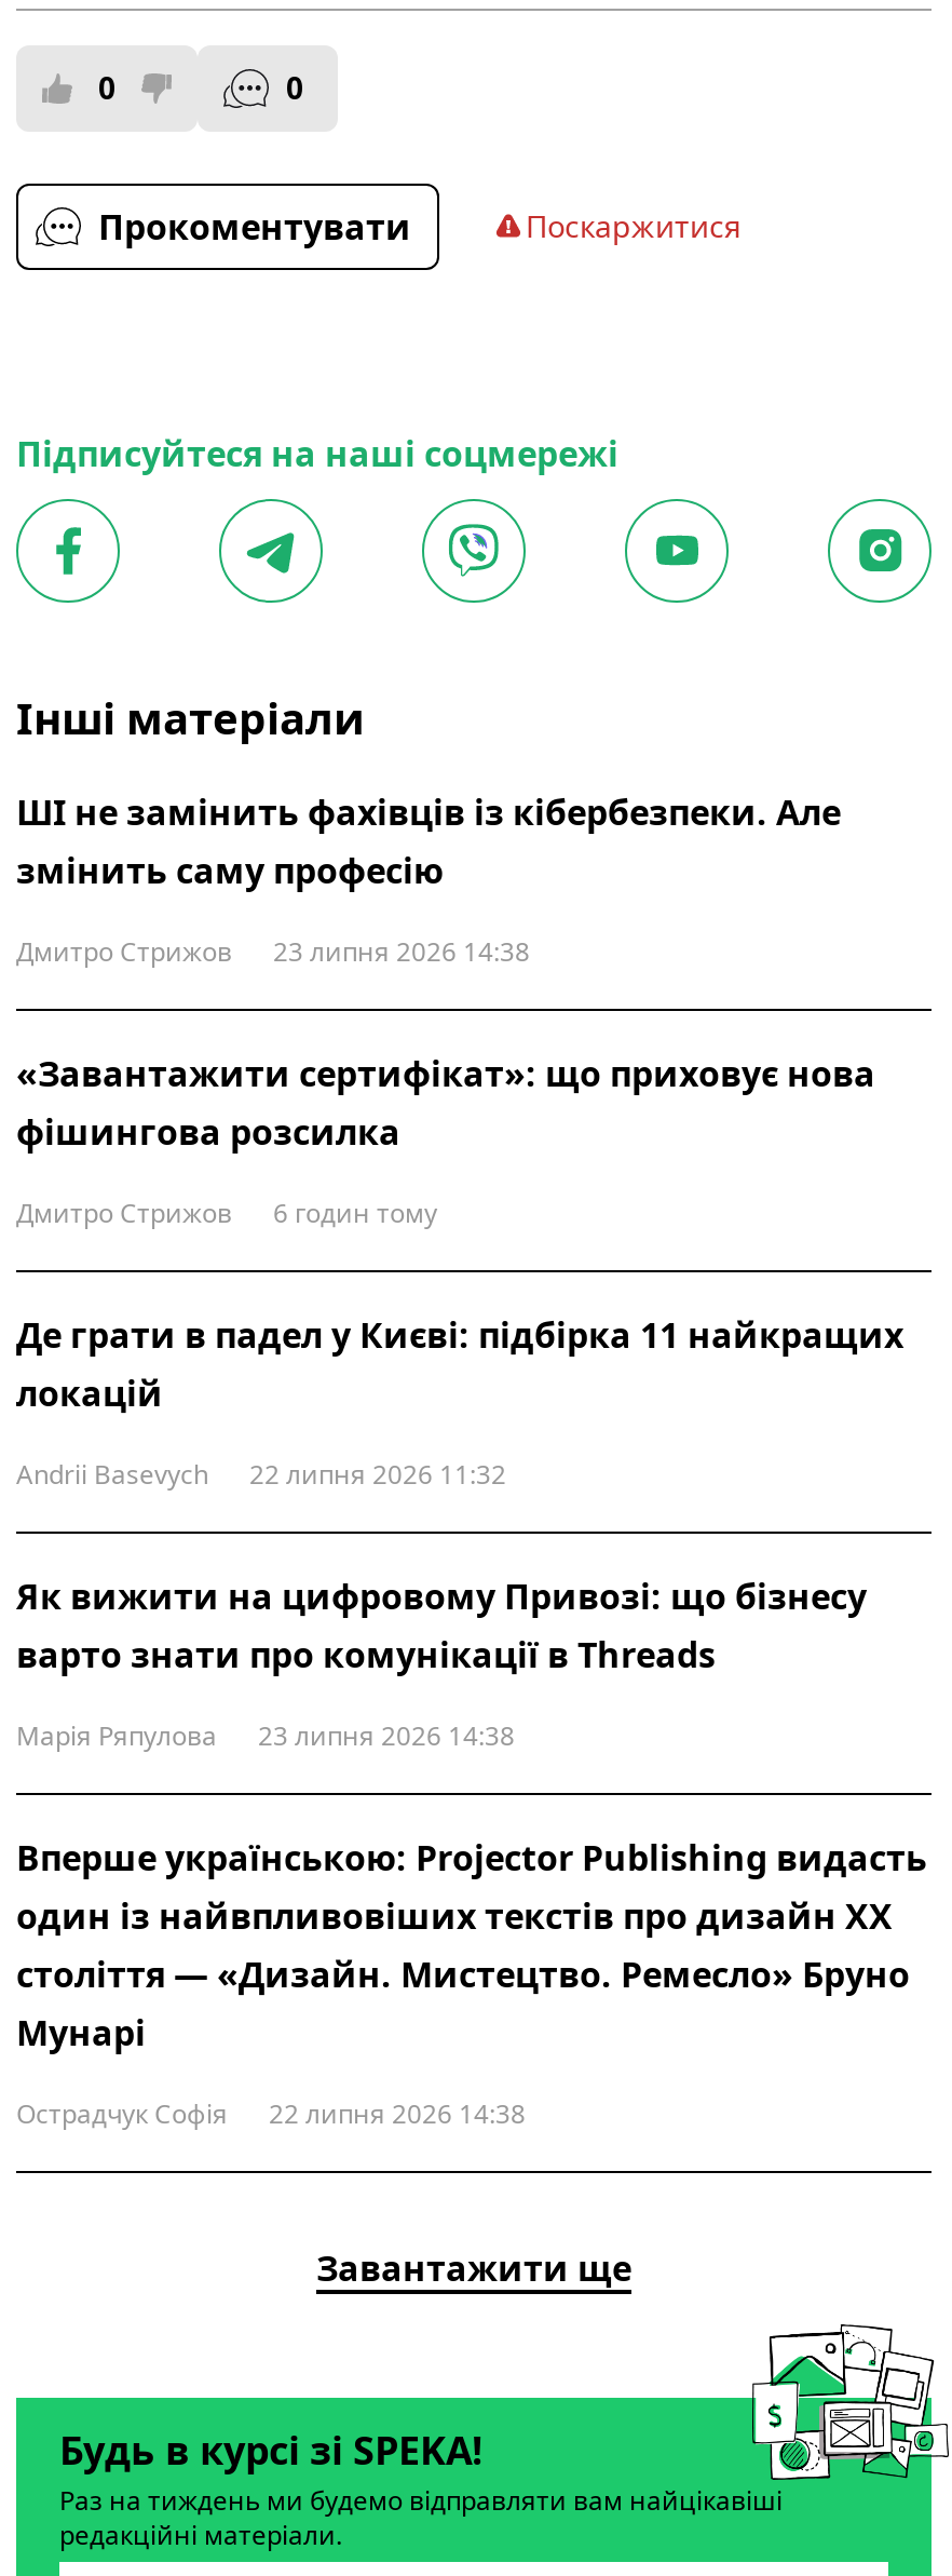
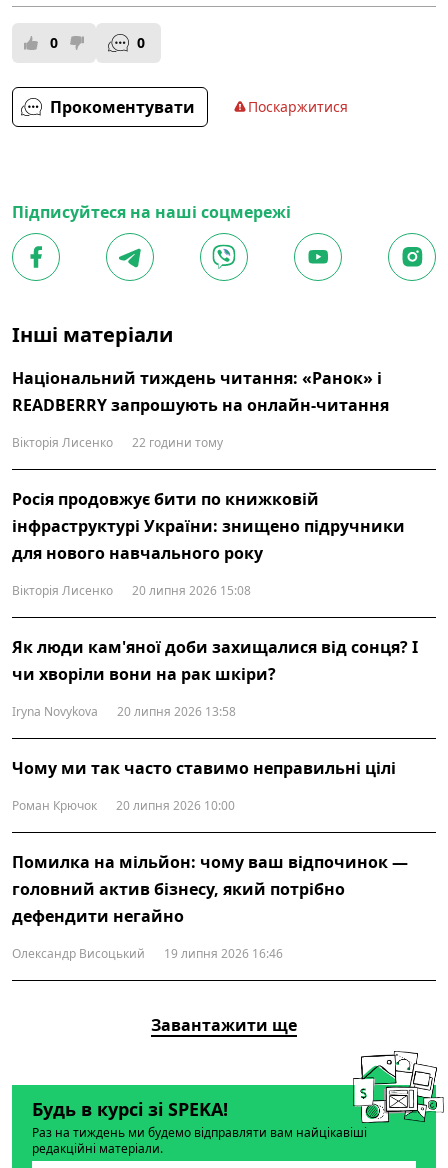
[16,789,841,895] ШІ не замінить фахівців із кібербезпеки. Але | змінить саму професію -> [12,367,389,416] Національний тиждень читання: «Ранок» і | READBERRY запрошують на онлайн-читання
[16,934,530,971] Дмитро Стрижов | 23 липня 2026 14:38 -> [12,434,223,451] Вікторія Лисенко | 22 години тому
[16,1050,875,1156] «Завантажити сертифікат»: що приховує нова | фішингова розсилка -> [12,488,405,564] Росія продовжує бити по книжковій | інфраструктурі України: знищено підручники | для нового навчального року
[16,1195,437,1232] Дмитро Стрижов | 6 годин тому -> [12,582,251,599] Вікторія Лисенко | 20 липня 2026 15:08
[16,1312,903,1418] Де грати в падел у Києві: підбірка 11 найкращих | локацій -> [12,636,418,685] Як люди кам'яної доби захищалися від сонця? І | чи хворіли вони на рак шкіри?
[16,1457,506,1493] Andrii Basevych | 22 липня 2026 11:32 -> [12,703,236,720] Iryna Novykova | 20 липня 2026 13:58
[16,1573,867,1679] Як вижити на цифровому Привозі: що бізнесу | варто знати про комунікації в Threads -> [12,757,396,779] Чому ми так часто ставимо неправильні цілі
[16,1718,515,1755] Марія Ряпулова | 23 липня 2026 14:38 -> [12,797,235,814] Роман Крючок | 20 липня 2026 10:00
[16,1835,927,2057] Вперше українською: Projector Publishing видасть | один із найвпливовіших текстів про дизайн ХХ | століття — «Дизайн. Мистецтво. Ремесло» Бруно | Мунарі -> [12,851,408,927] Помилка на мільйон: чому ваш відпочинок — | головний актив бізнесу, який потрібно | дефендити негайно
[16,2096,526,2133] Острадчук Софія | 22 липня 2026 14:38 -> [12,945,283,962] Олександр Висоцький | 19 липня 2026 16:46

